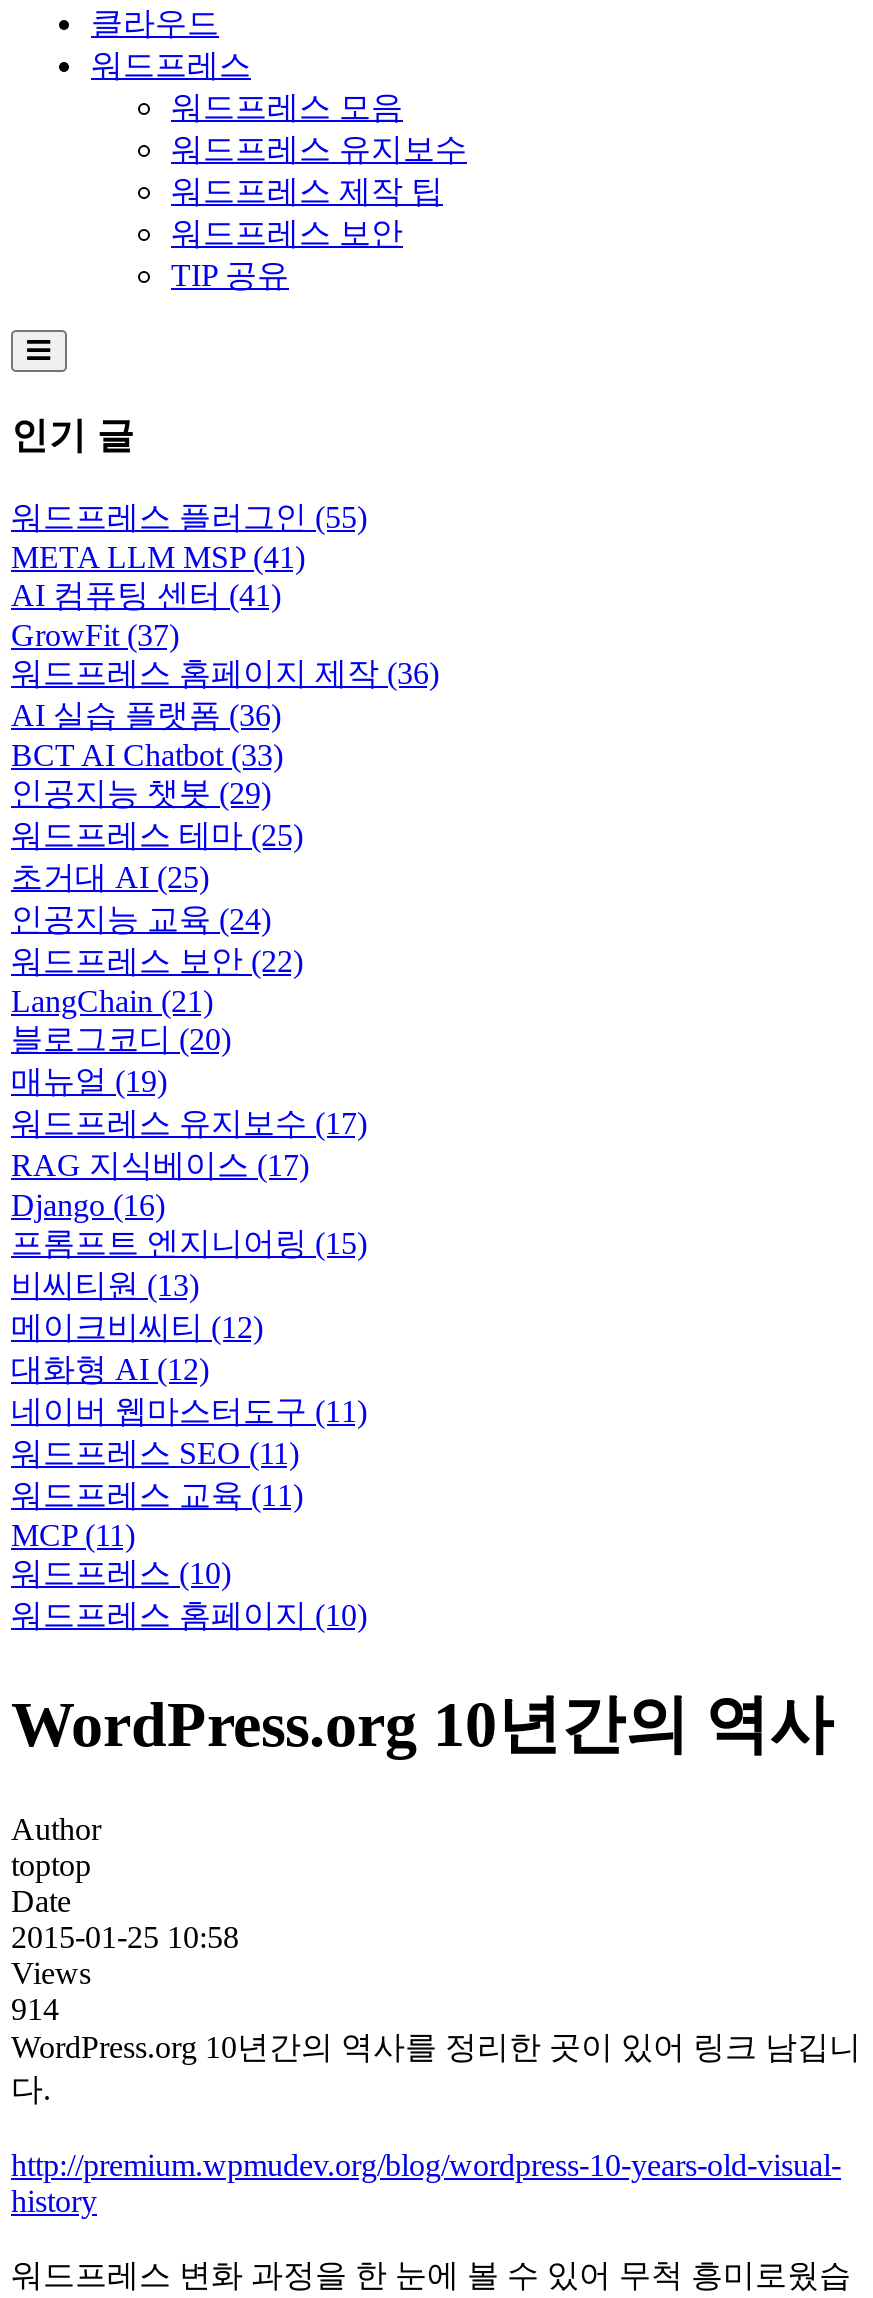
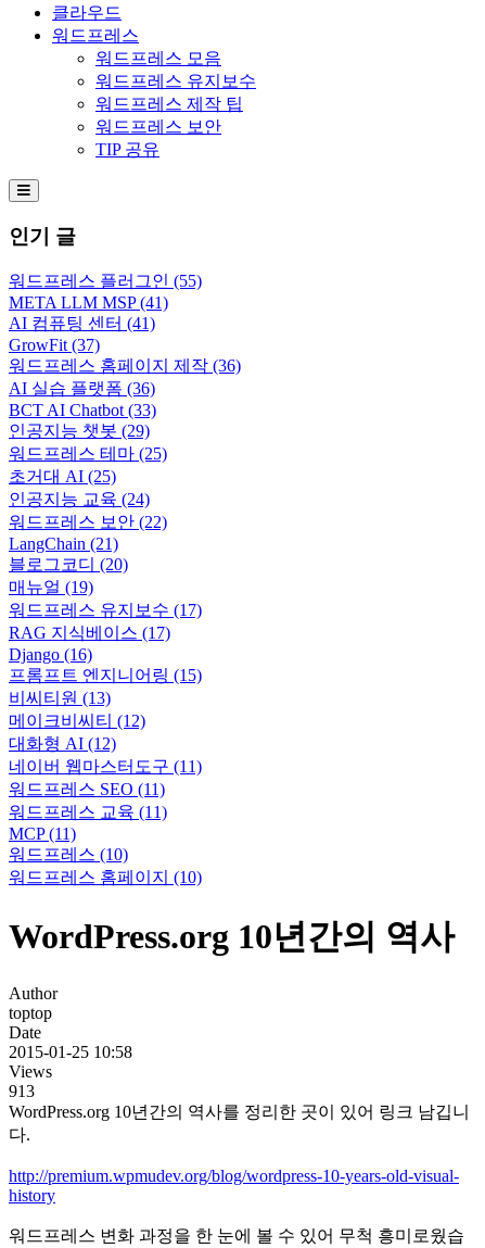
[11,1993,59,2027] 914 -> [9,1082,35,1101] 913

